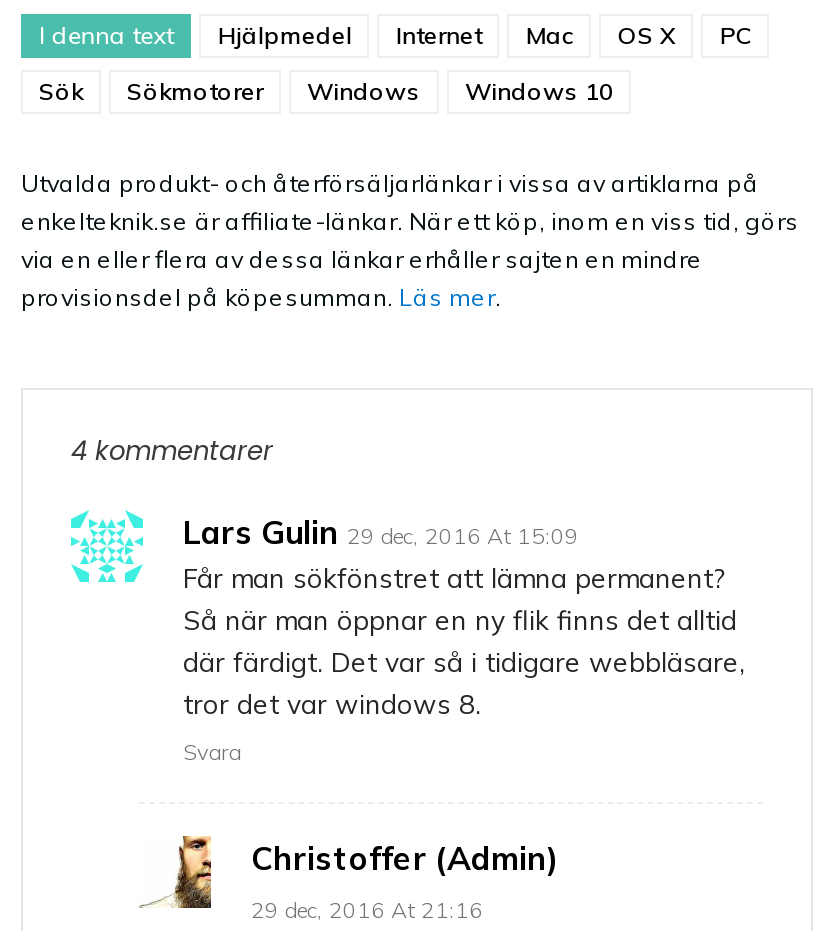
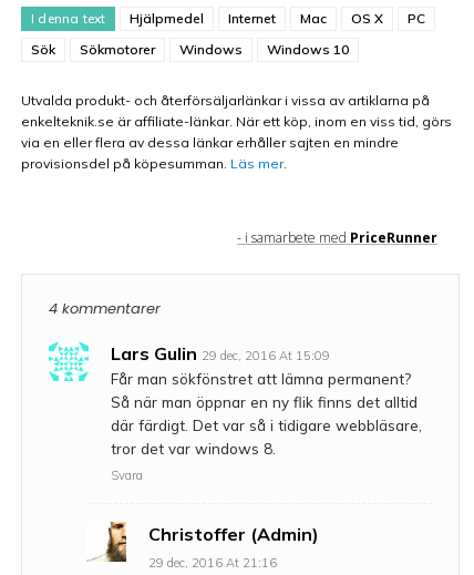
none -> [237,228,437,247] - i samarbete med PriceRunner

